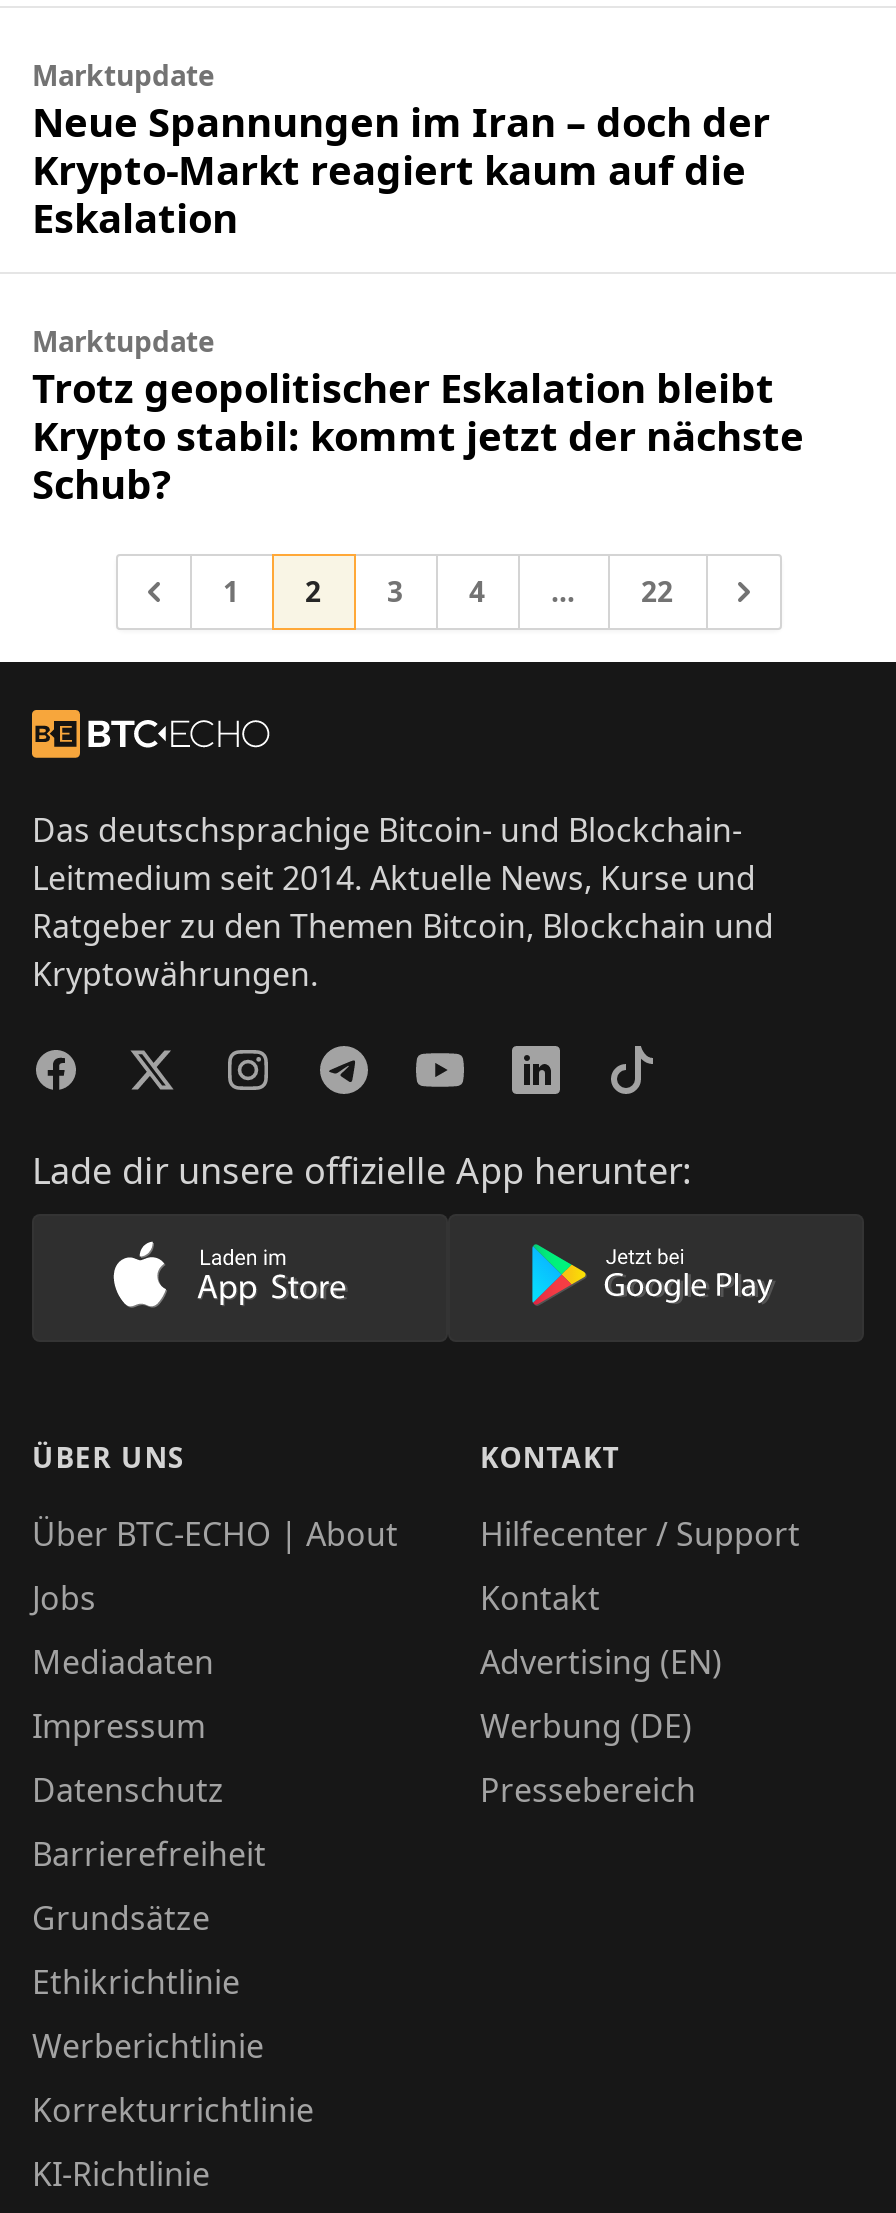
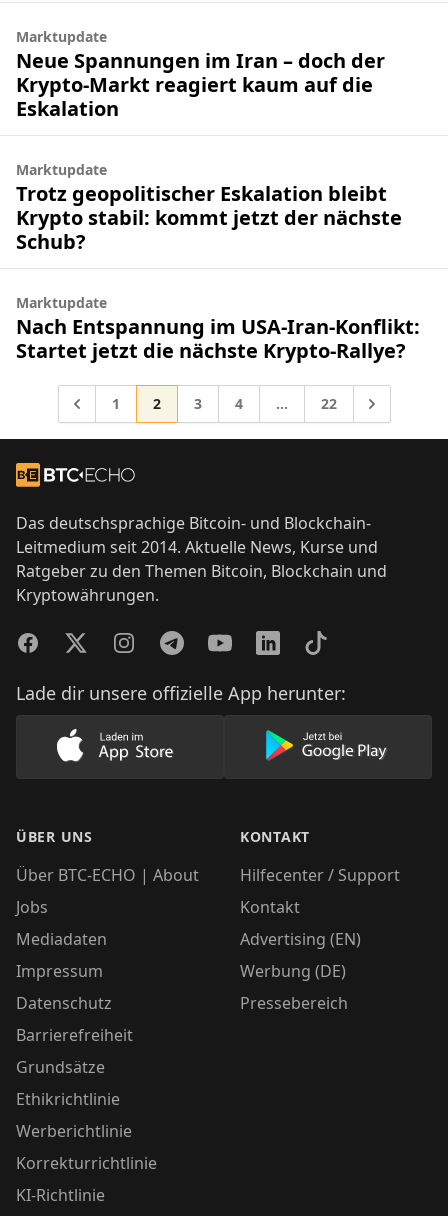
none -> [16,293,420,364] Marktupdate | Nach Entspannung im USA-Iran-Konflikt: | Startet jetzt die nächste Krypto-Rallye?

